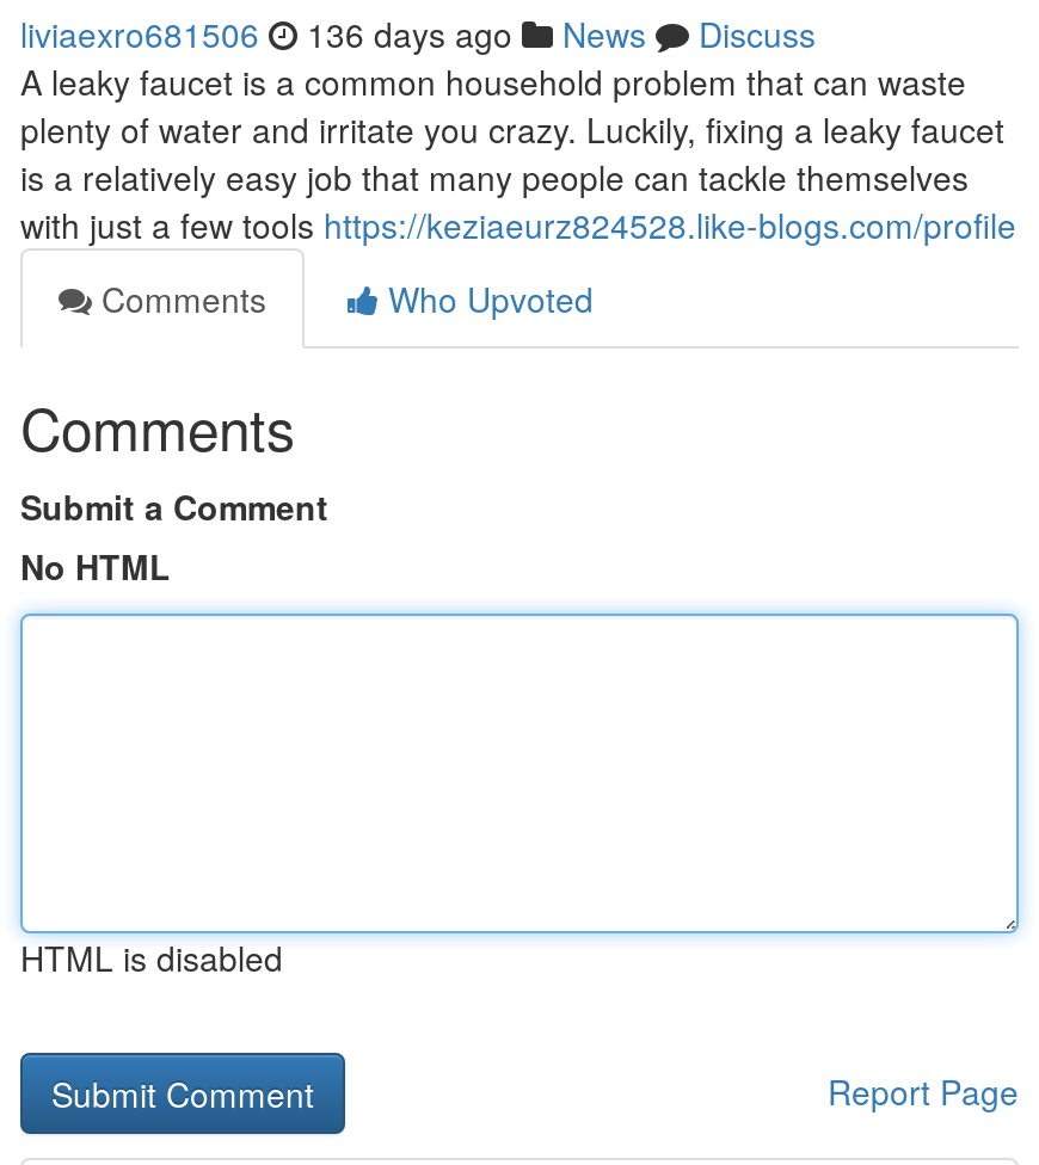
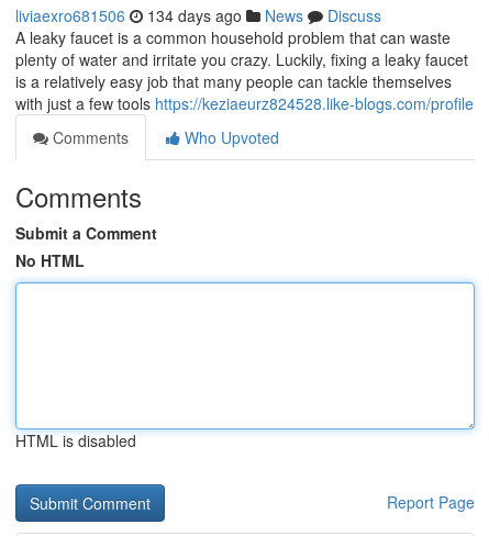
[20,10,816,57] liviaexro681506 136 days ago News Discuss -> [15,4,381,26] liviaexro681506 134 days ago News Discuss

